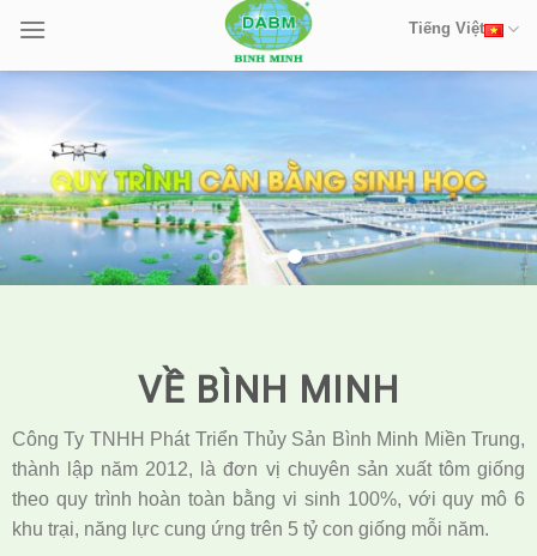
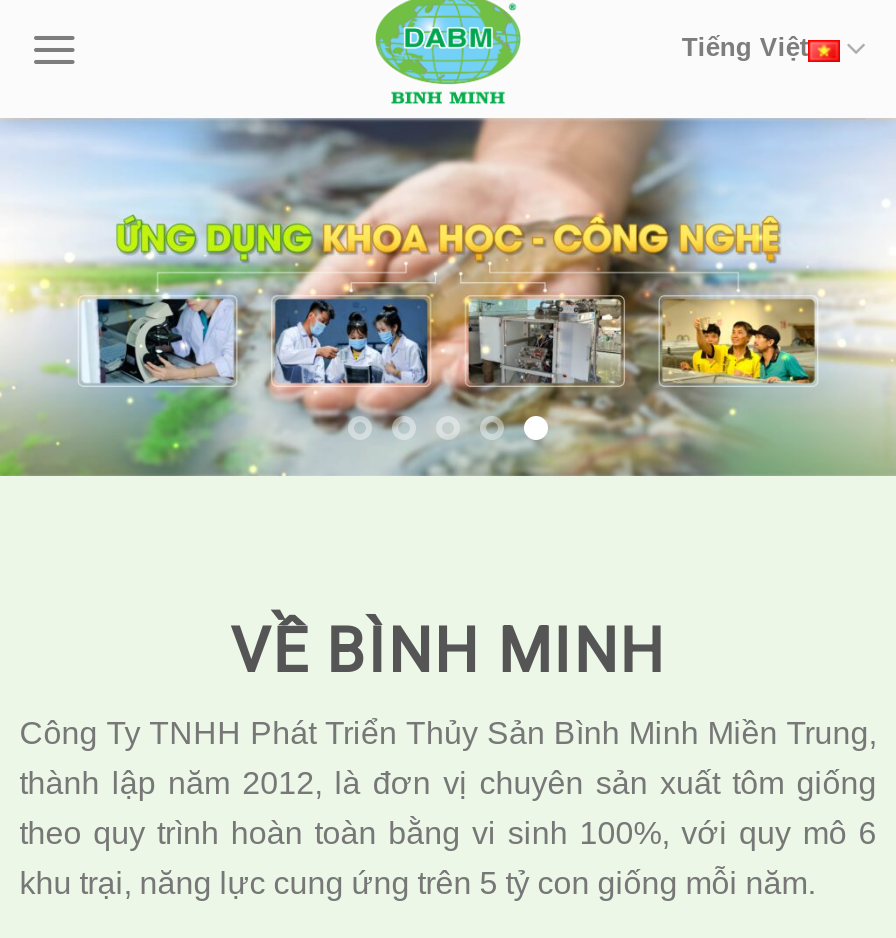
[4,69,533,286] [image] -> [6,116,890,478] [image]

